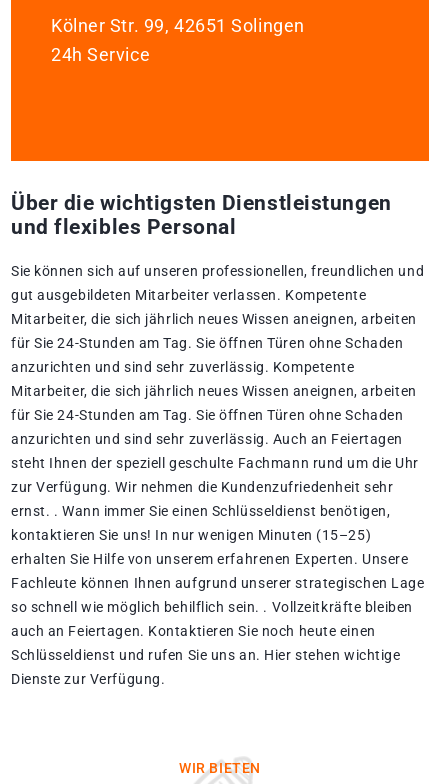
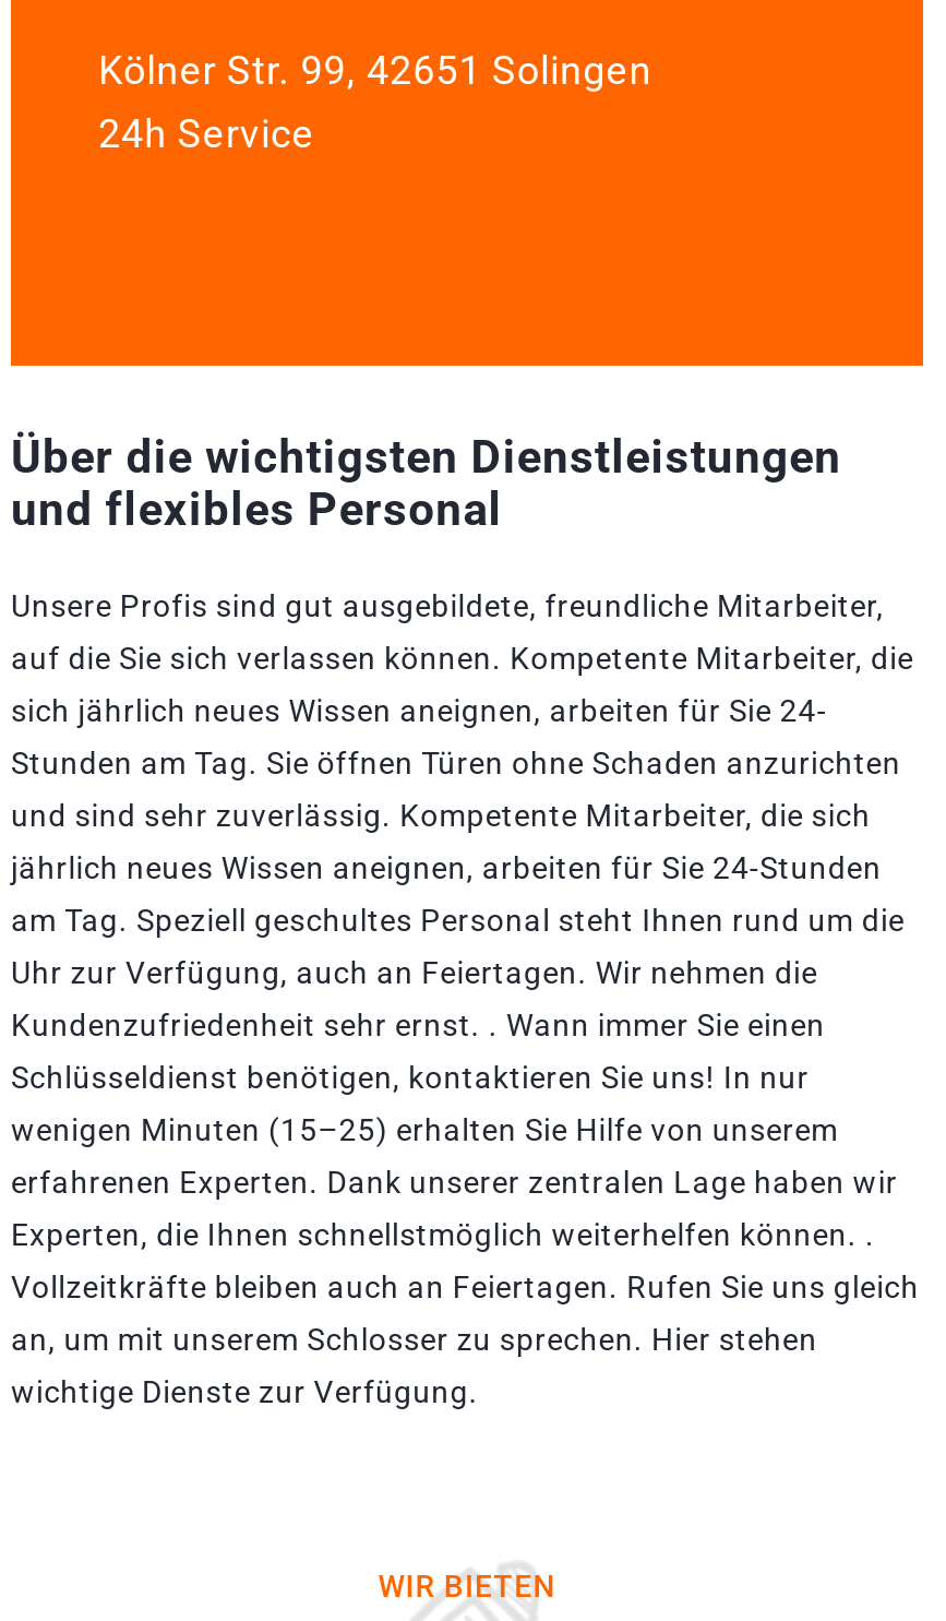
[11,263,424,687] Sie können sich auf unseren professionellen, freundlichen und | gut ausgebildeten Mitarbeiter verlassen. Kompetente | Mitarbeiter, die sich jährlich neues Wissen aneignen, arbeiten | für Sie 24-Stunden am Tag. Sie öffnen Türen ohne Schaden | anzurichten und sind sehr zuverlässig. Kompetente | Mitarbeiter, die sich jährlich neues Wissen aneignen, arbeiten | für Sie 24-Stunden am Tag. Sie öffnen Türen ohne Schaden | anzurichten und sind sehr zuverlässig. Auch an Feiertagen | steht Ihnen der speziell geschulte Fachmann rund um die Uhr | zur Verfügung. Wir nehmen die Kundenzufriedenheit sehr | ernst. . Wann immer Sie einen Schlüsseldienst benötigen, | kontaktieren Sie uns! In nur wenigen Minuten (15–25) | erhalten Sie Hilfe von unserem erfahrenen Experten. Unsere | Fachleute können Ihnen aufgrund unserer strategischen Lage | so schnell wie möglich behilflich sein. . Vollzeitkräfte bleiben | auch an Feiertagen. Kontaktieren Sie noch heute einen | Schlüsseldienst und rufen Sie uns an. Hier stehen wichtige | Dienste zur Verfügung. -> [11,589,919,1410] Unsere Profis sind gut ausgebildete, freundliche Mitarbeiter, | auf die Sie sich verlassen können. Kompetente Mitarbeiter, die | sich jährlich neues Wissen aneignen, arbeiten für Sie 24- | Stunden am Tag. Sie öffnen Türen ohne Schaden anzurichten | und sind sehr zuverlässig. Kompetente Mitarbeiter, die sich | jährlich neues Wissen aneignen, arbeiten für Sie 24-Stunden | am Tag. Speziell geschultes Personal steht Ihnen rund um die | Uhr zur Verfügung, auch an Feiertagen. Wir nehmen die | Kundenzufriedenheit sehr ernst. . Wann immer Sie einen | Schlüsseldienst benötigen, kontaktieren Sie uns! In nur | wenigen Minuten (15–25) erhalten Sie Hilfe von unserem | erfahrenen Experten. Dank unserer zentralen Lage haben wir | Experten, die Ihnen schnellstmöglich weiterhelfen können. . | Vollzeitkräfte bleiben auch an Feiertagen. Rufen Sie uns gleich | an, um mit unserem Schlosser zu sprechen. Hier stehen | wichtige Dienste zur Verfügung.

